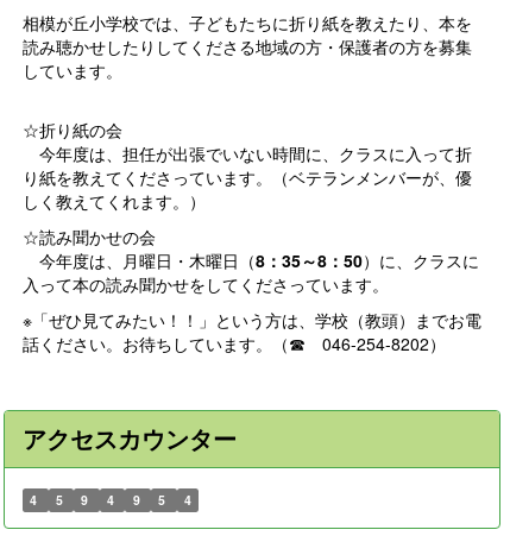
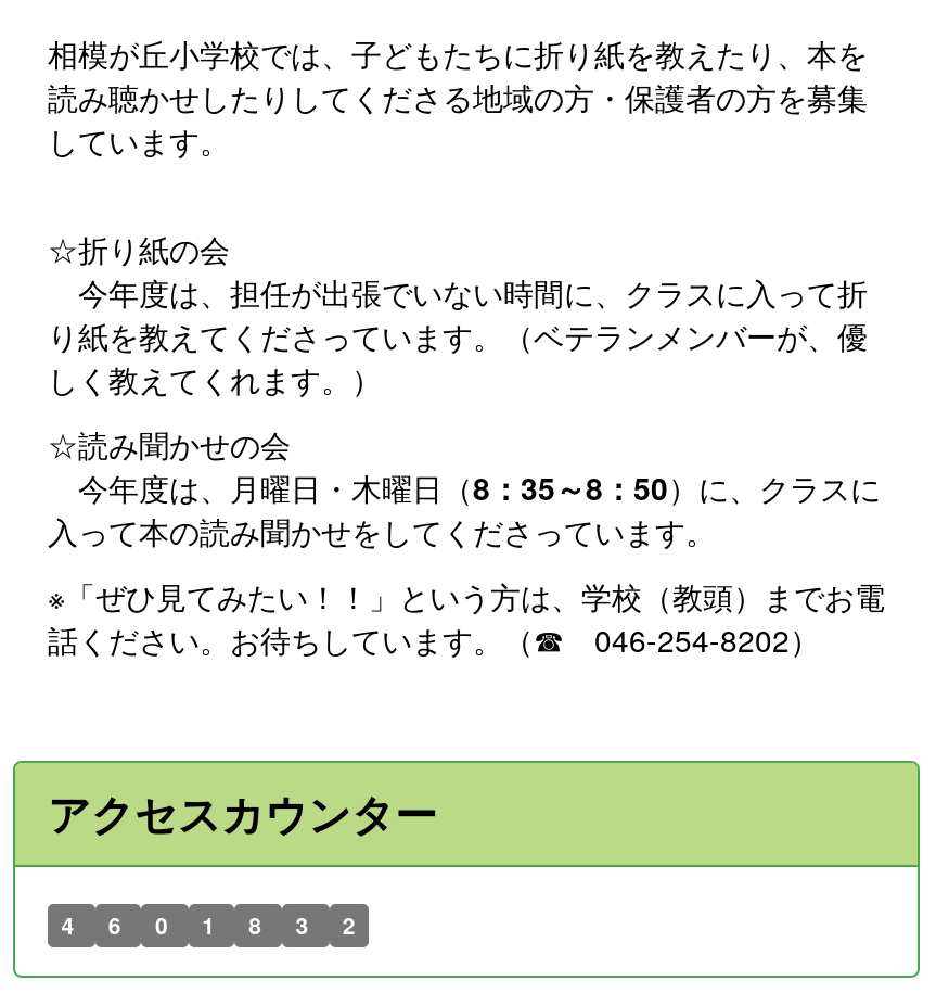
[56,491,66,509] 5 -> [108,909,128,941] 6
[81,491,92,509] 9 -> [155,909,175,941] 0
[107,491,118,509] 4 -> [202,909,221,941] 1
[133,491,143,509] 9 -> [249,909,268,941] 8
[158,491,169,509] 5 -> [296,909,315,941] 3
[184,491,191,509] 4 -> [343,909,356,941] 2

